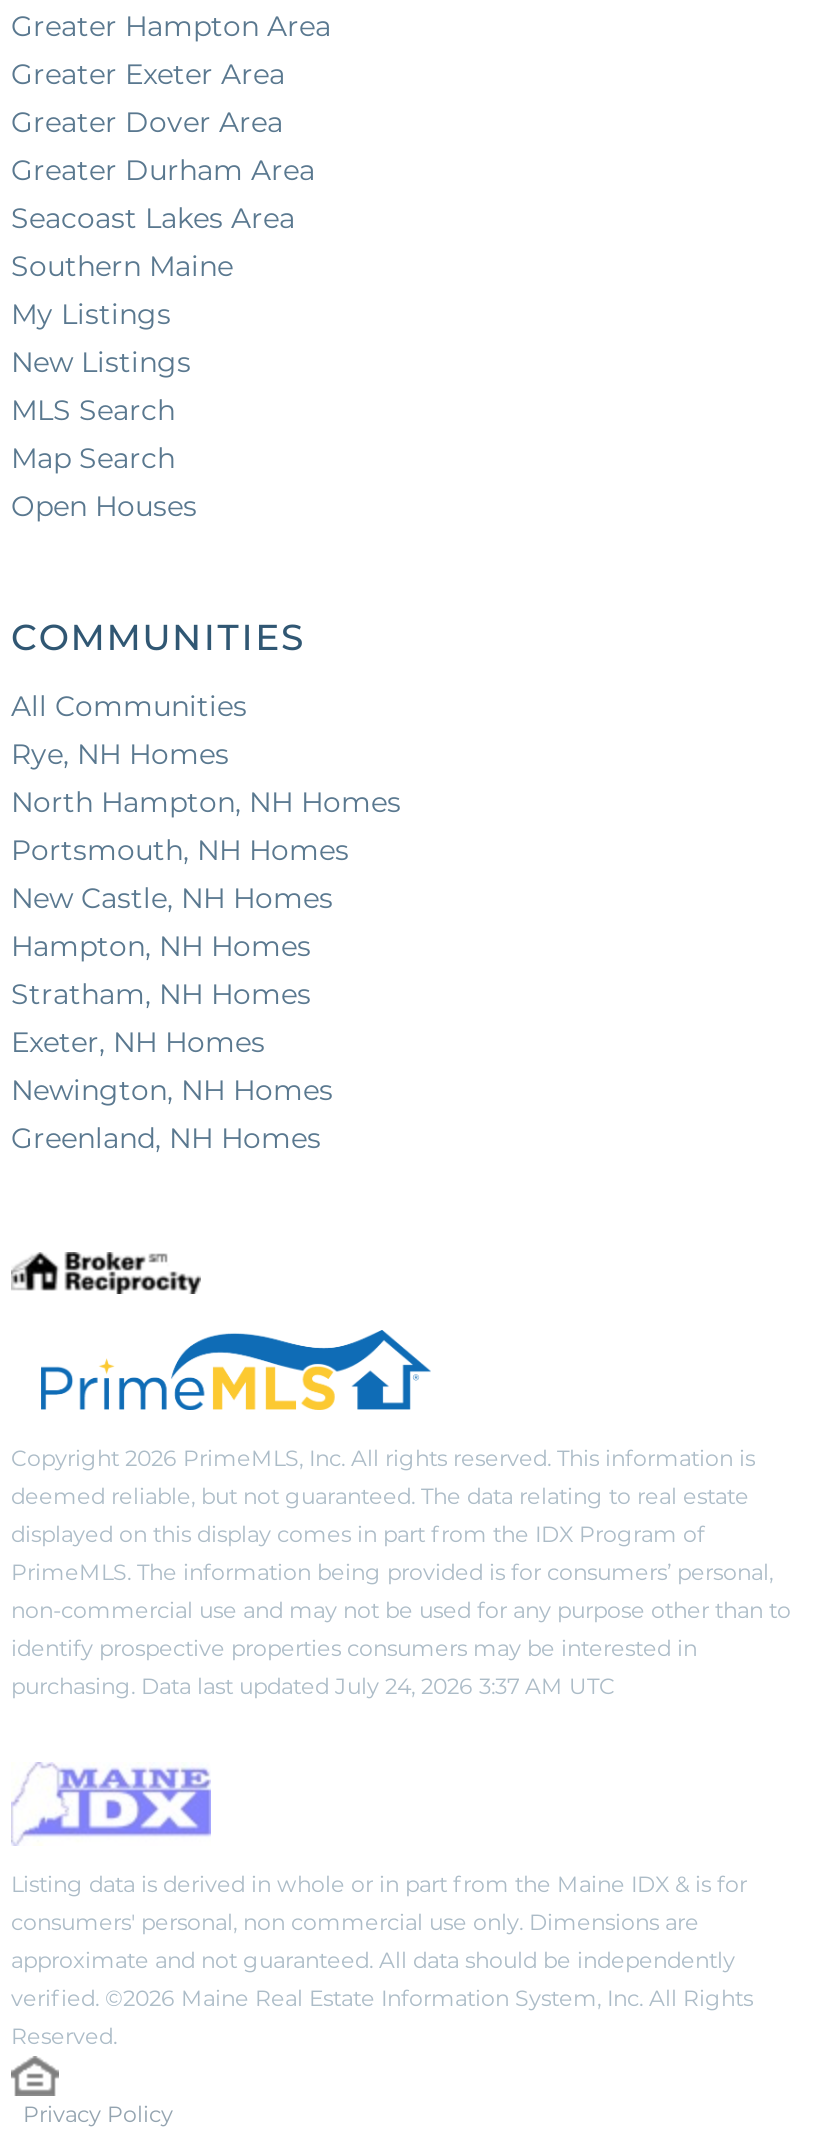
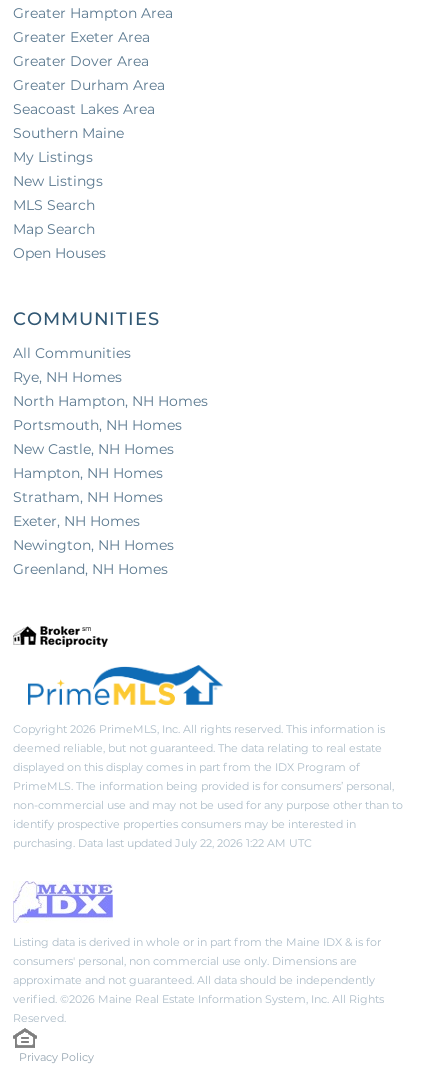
[11,1672,615,1700] purchasing. Data last updated July 24, 2026 3:37 AM UTC -> [13,836,312,850] purchasing. Data last updated July 22, 2026 1:22 AM UTC

